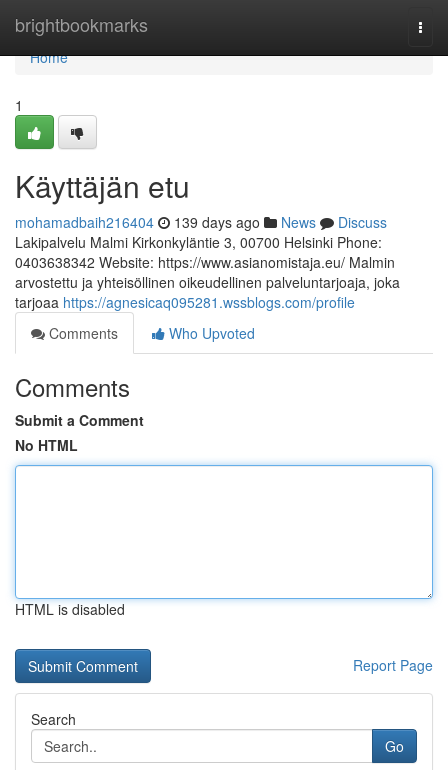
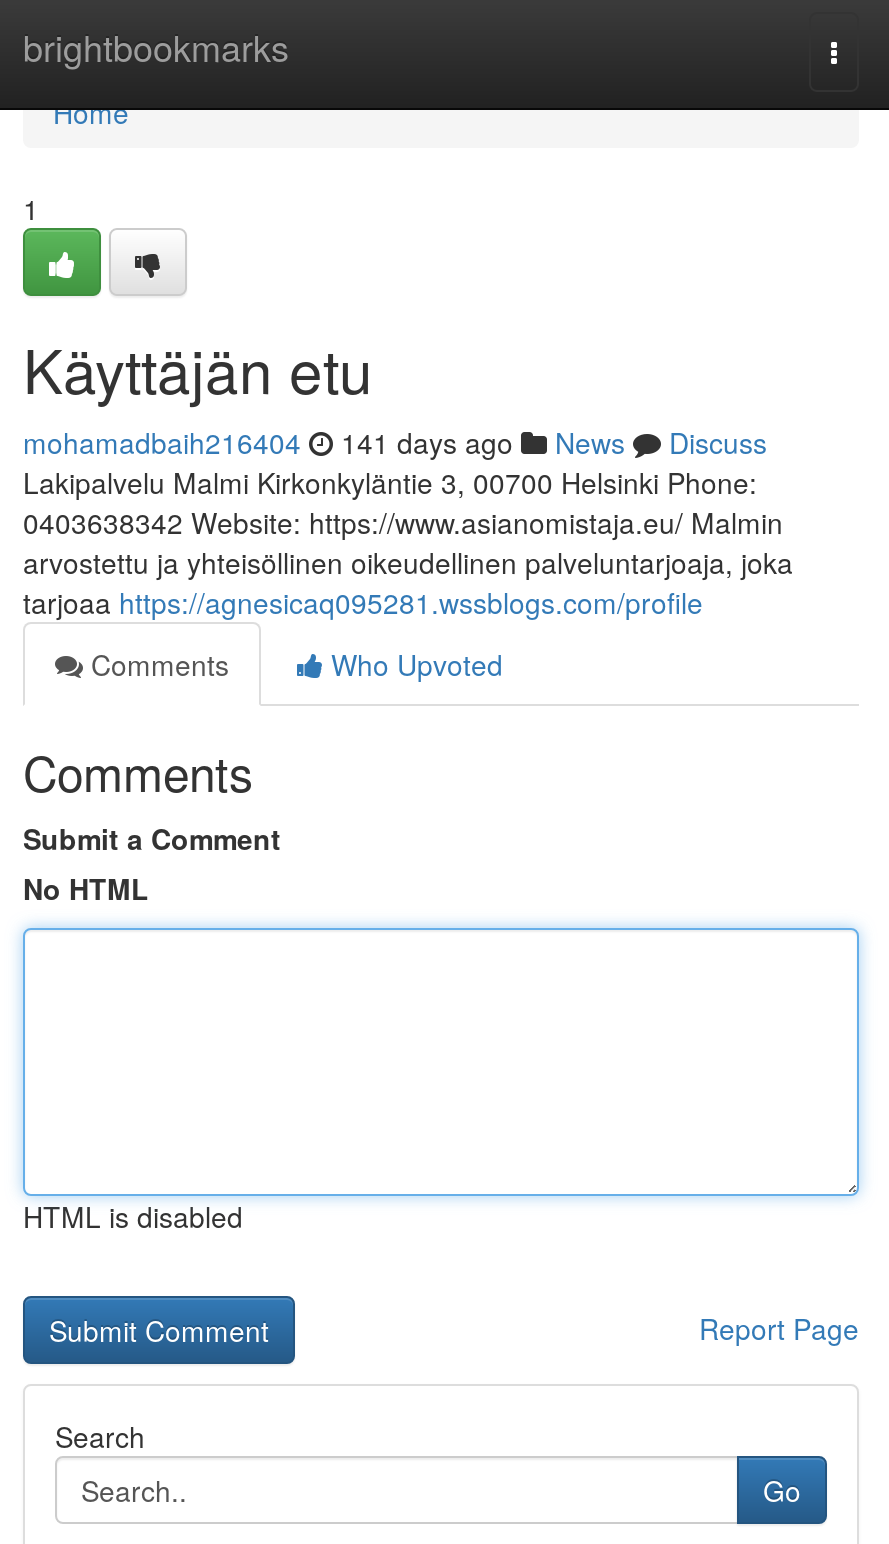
[15,212,387,232] mohamadbaih216404 139 days ago News Discuss -> [23,422,767,462] mohamadbaih216404 141 days ago News Discuss

